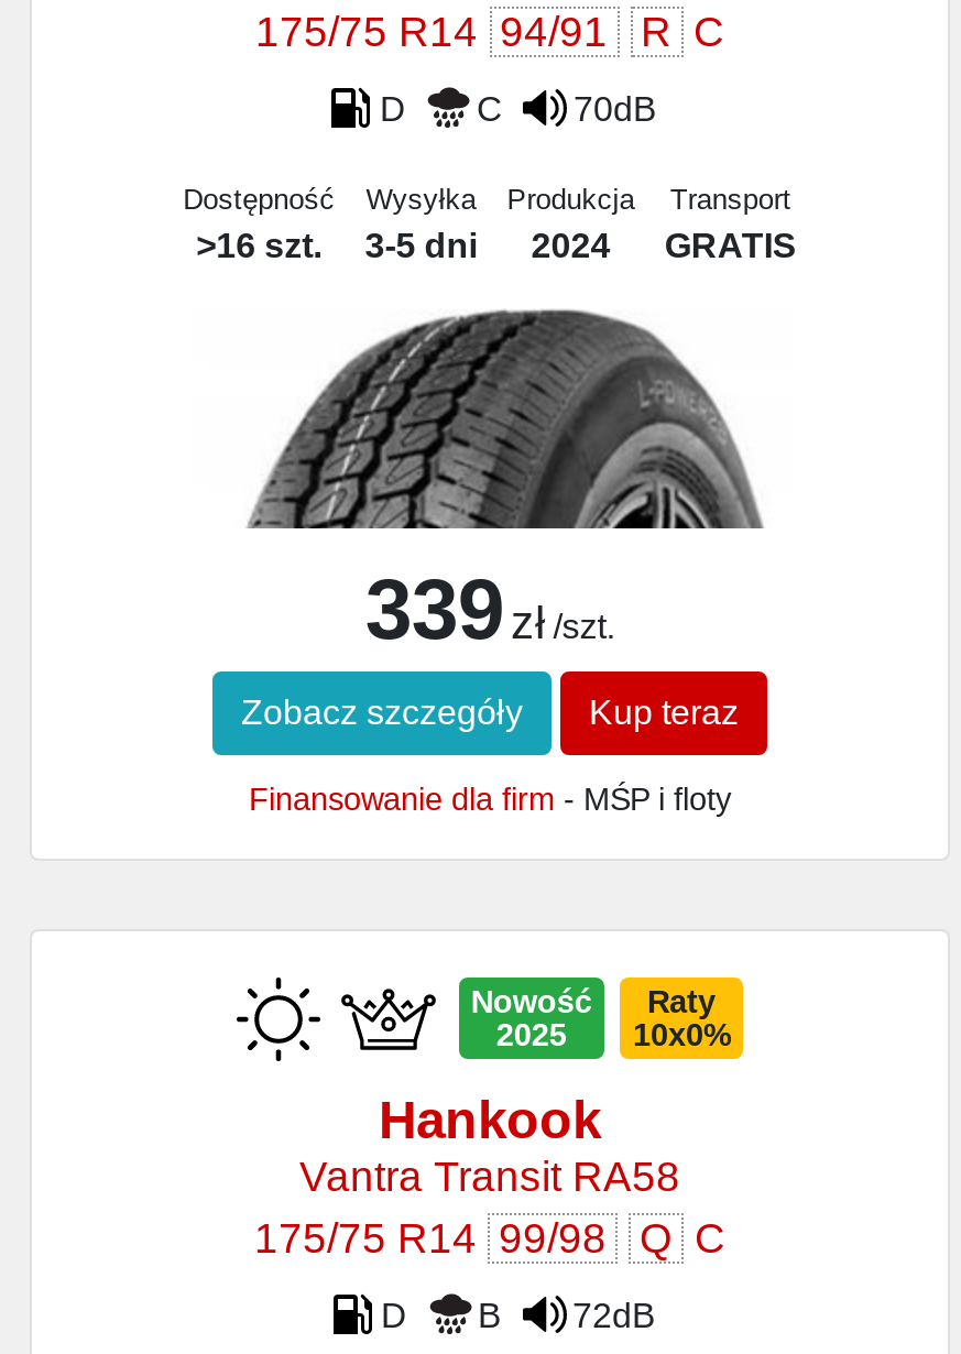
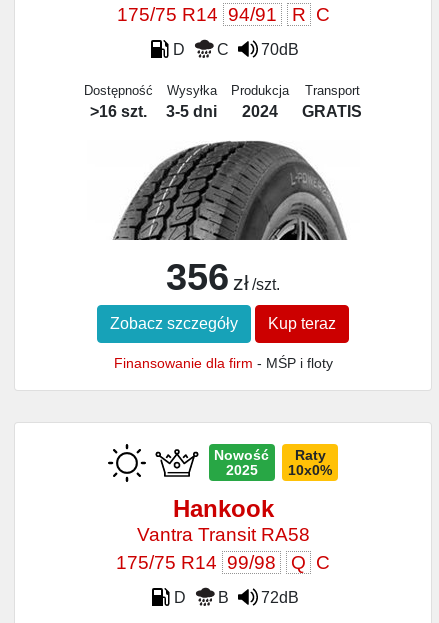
[365,562,615,657] 339 zł /szt. -> [166,255,280,298] 356 zł /szt.

